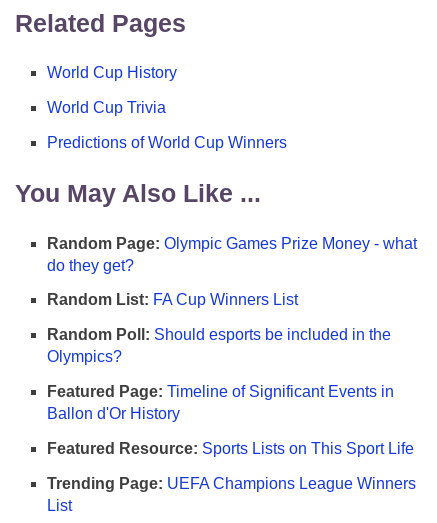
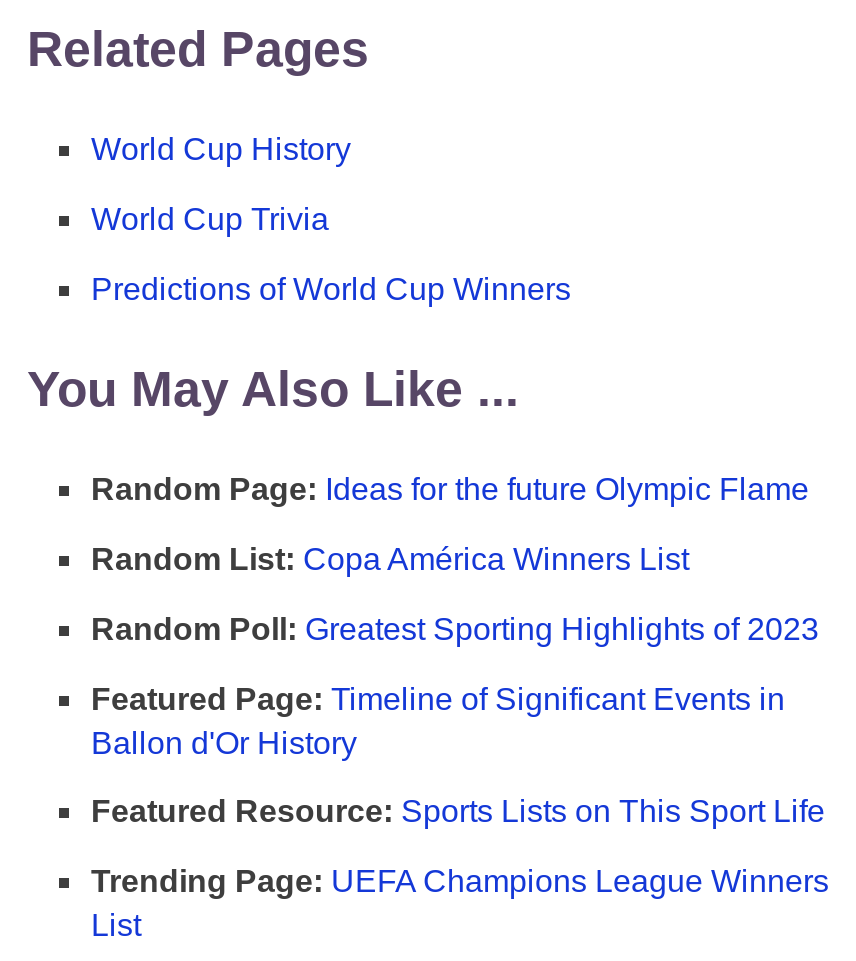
[47,234,417,273] Random Page: Olympic Games Prize Money - what | do they get? -> [91,472,809,506] Random Page: Ideas for the future Olympic Flame
[47,291,298,308] Random List: FA Cup Winners List -> [91,542,689,576] Random List: Copa América Winners List
[47,326,391,365] Random Poll: Should esports be included in the | Olympics? -> [91,611,819,645] Random Poll: Greatest Sporting Highlights of 2023

